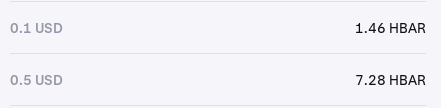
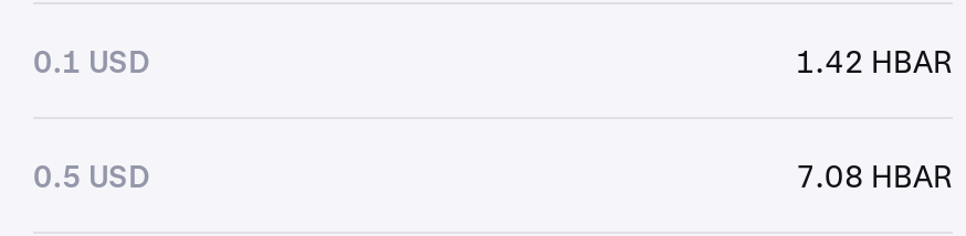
[355,18,426,36] 1.46 HBAR -> [796,41,953,81] 1.42 HBAR
[355,70,426,88] 7.28 HBAR -> [796,155,953,195] 7.08 HBAR

